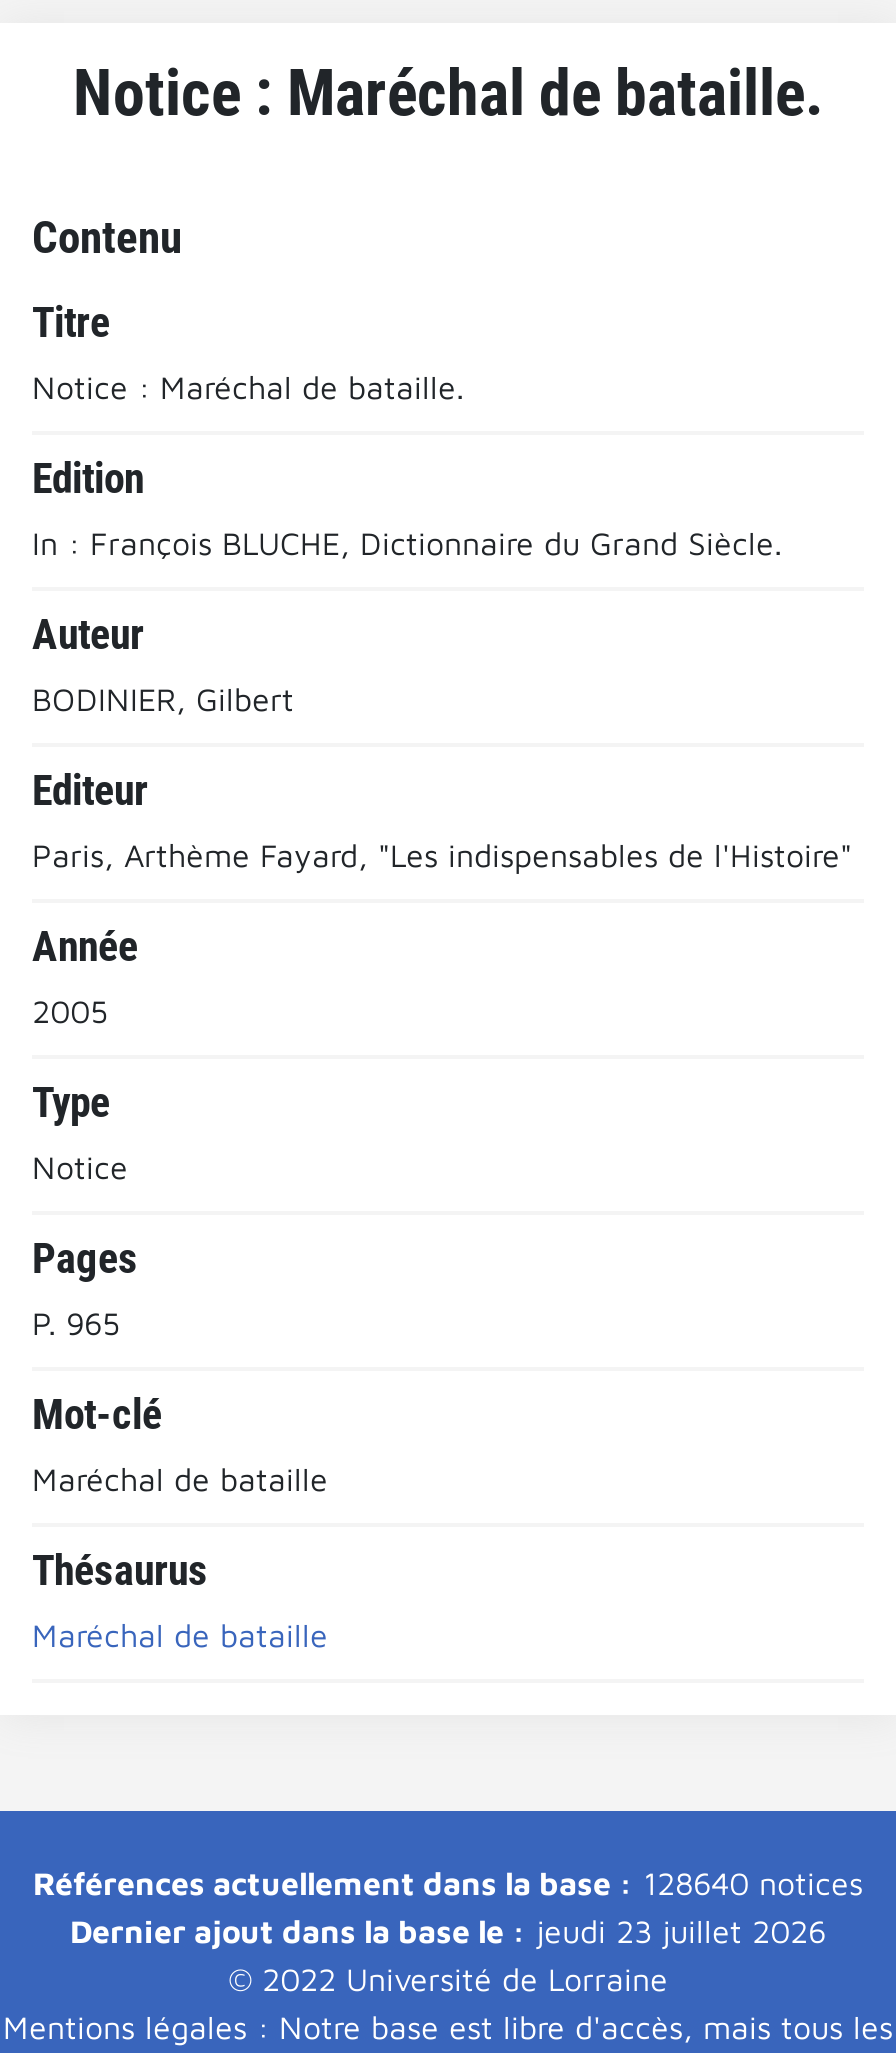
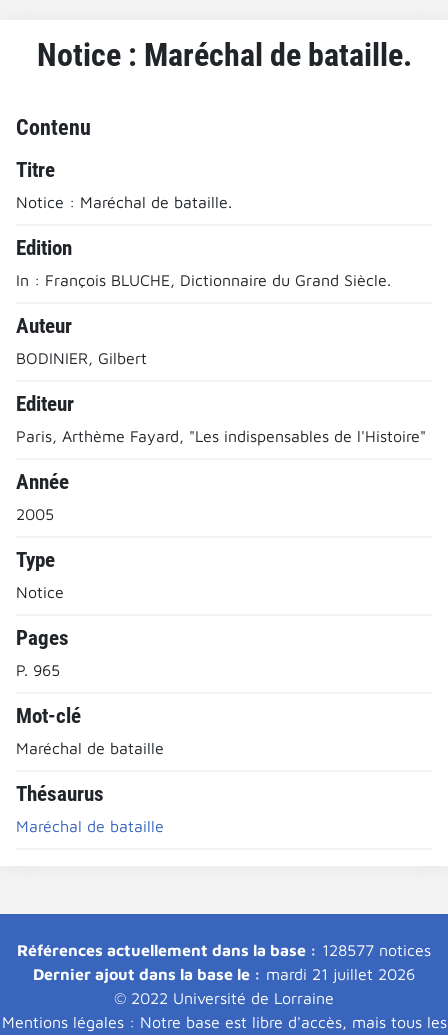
[33,1864,863,1900] Références actuellement dans la base : 128640 notices -> [17,940,431,958] Références actuellement dans la base : 128577 notices
[70,1912,826,1948] Dernier ajout dans la base le : jeudi 23 juillet 2026 -> [33,964,415,982] Dernier ajout dans la base le : mardi 21 juillet 2026

